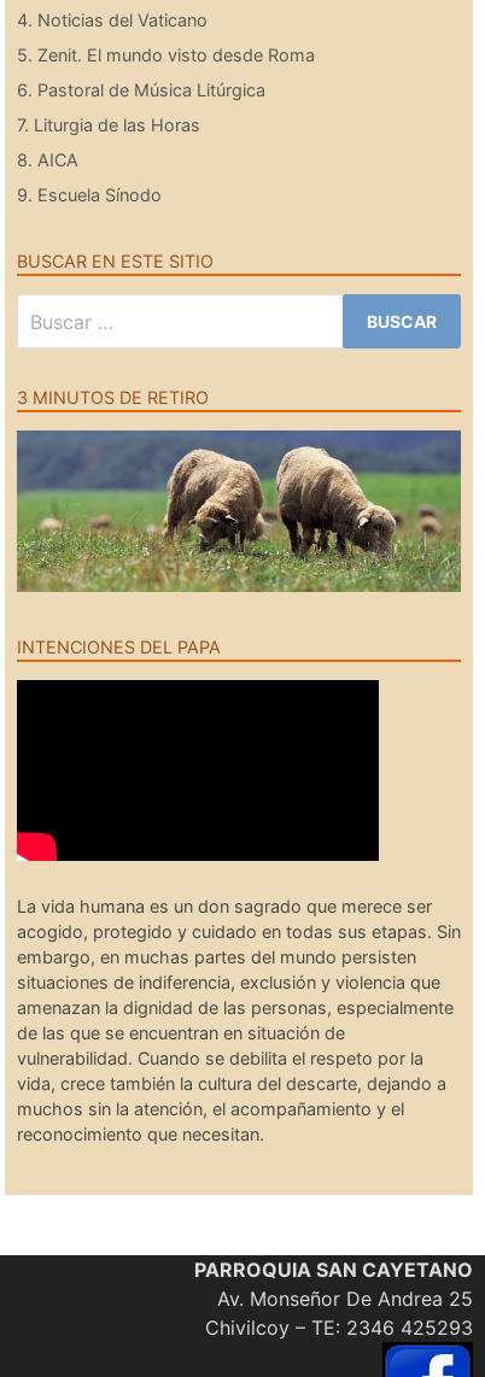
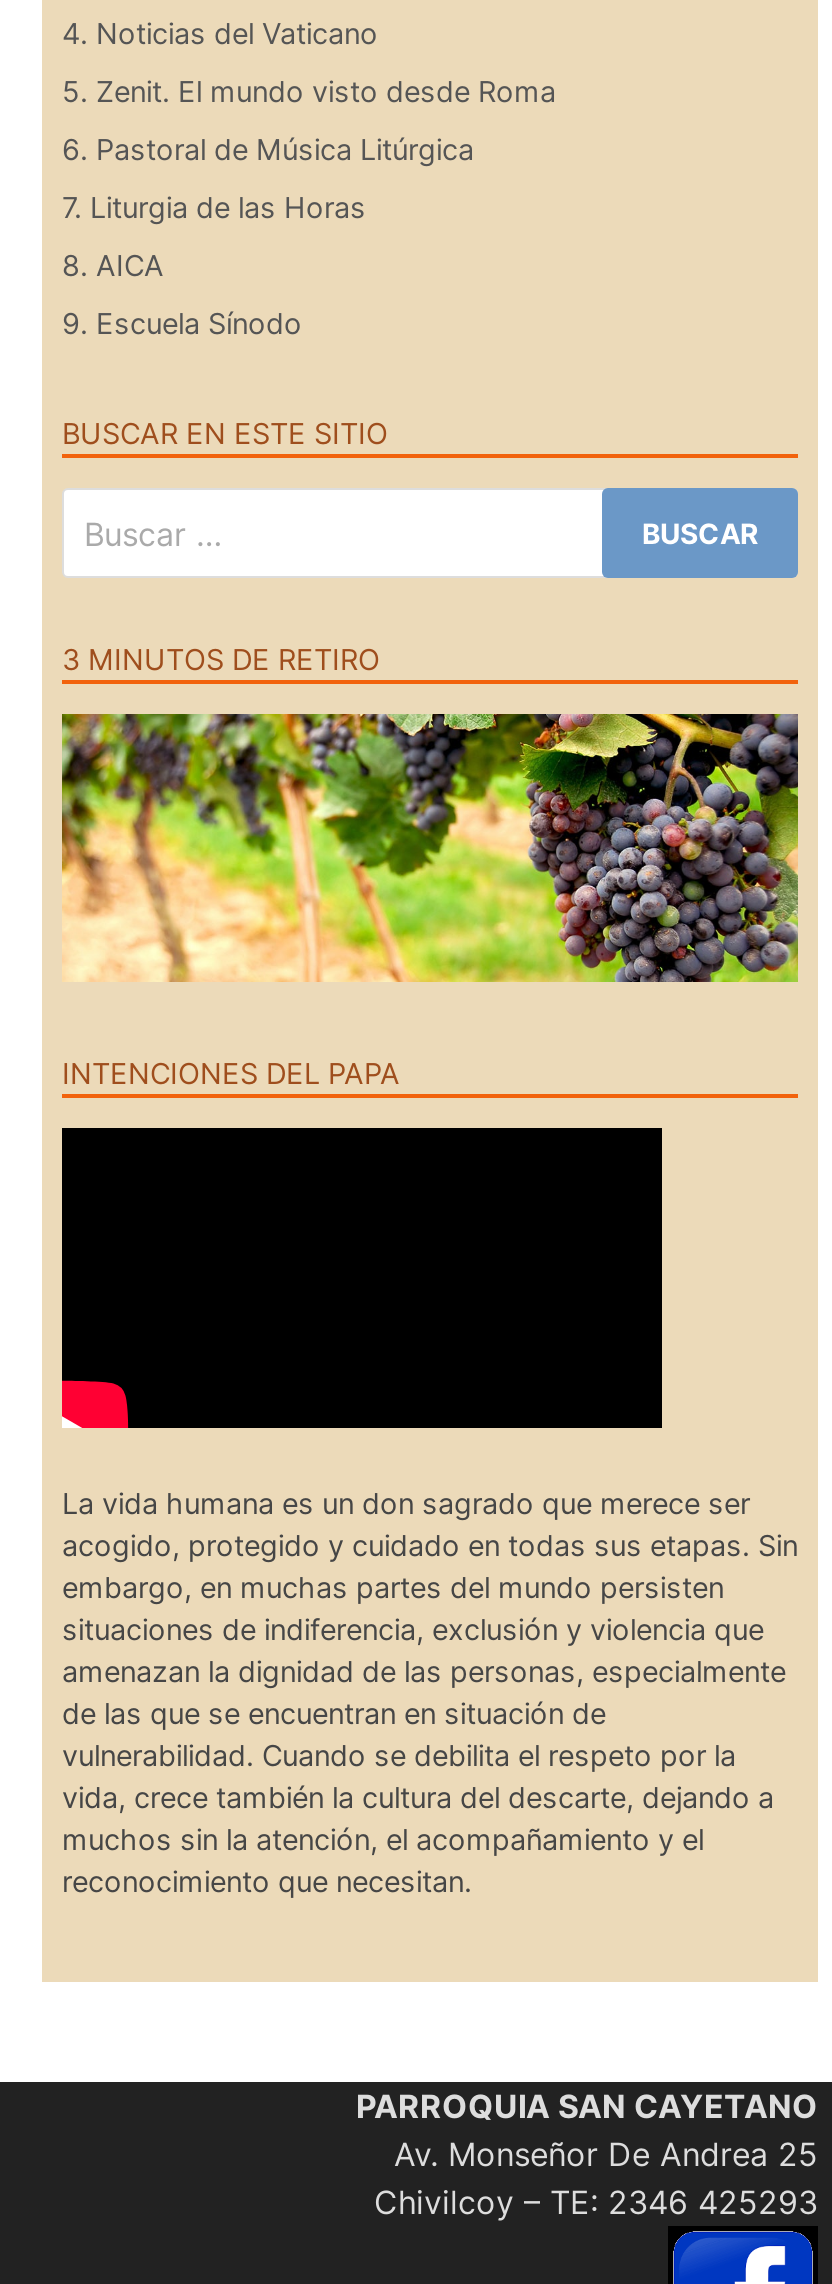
[16,429,462,593] [image] -> [60,712,800,984] [image]

